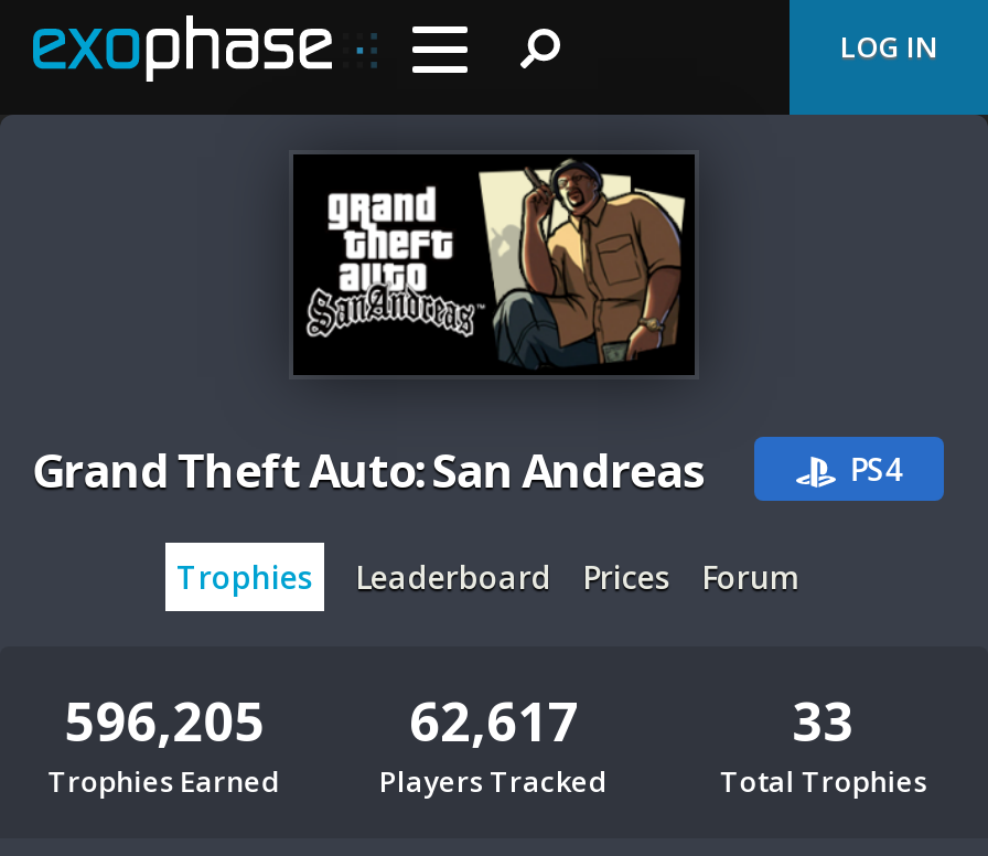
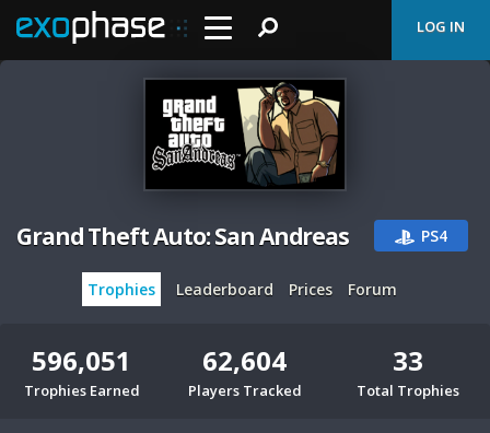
[64,684,265,757] 596,205 -> [32,342,131,378] 596,051
[409,684,579,757] 62,617 -> [203,342,287,378] 62,604

